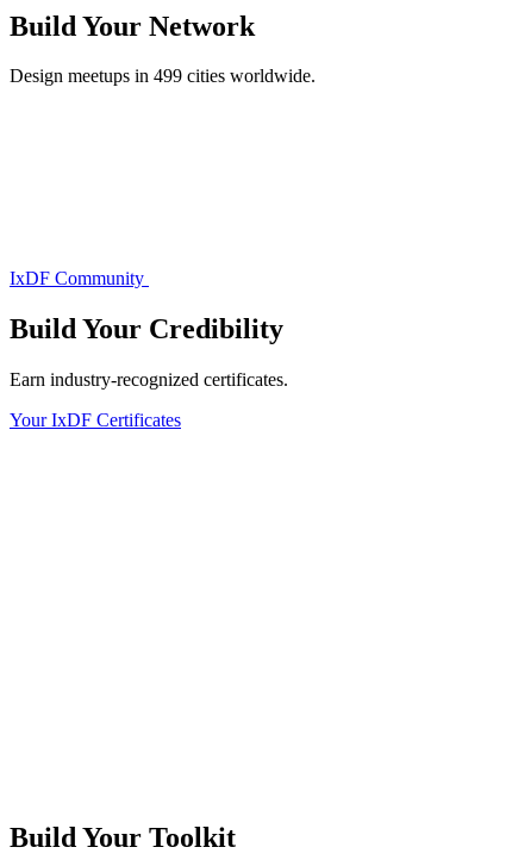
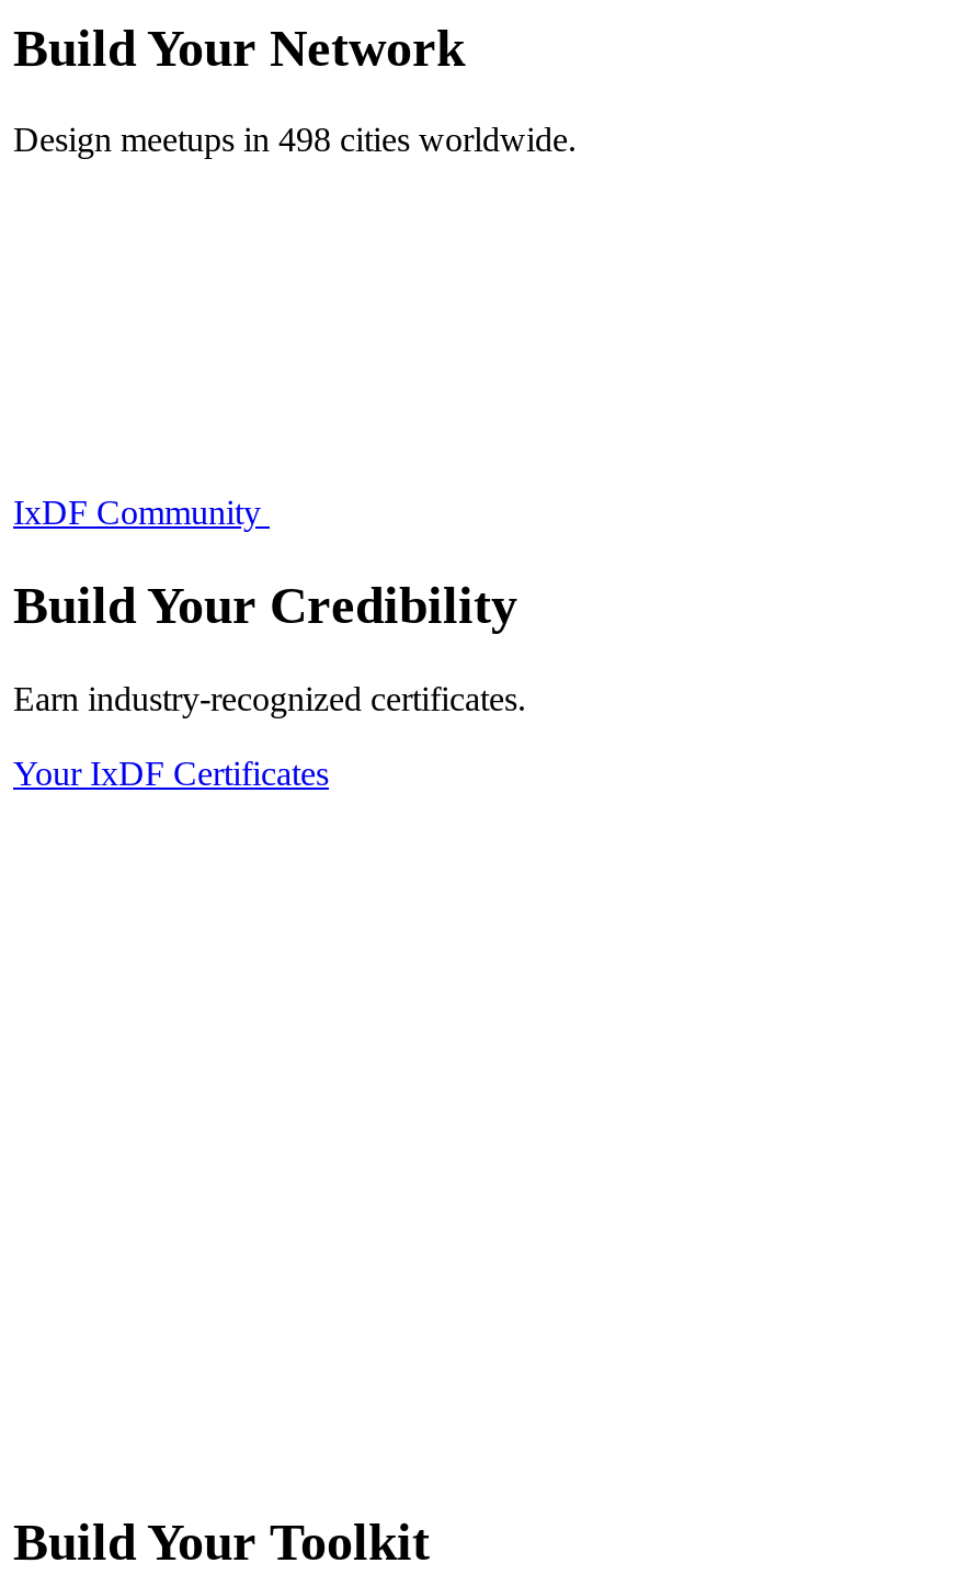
[10,66,316,86] Design meetups in 499 cities worldwide. -> [13,122,577,159] Design meetups in 498 cities worldwide.

